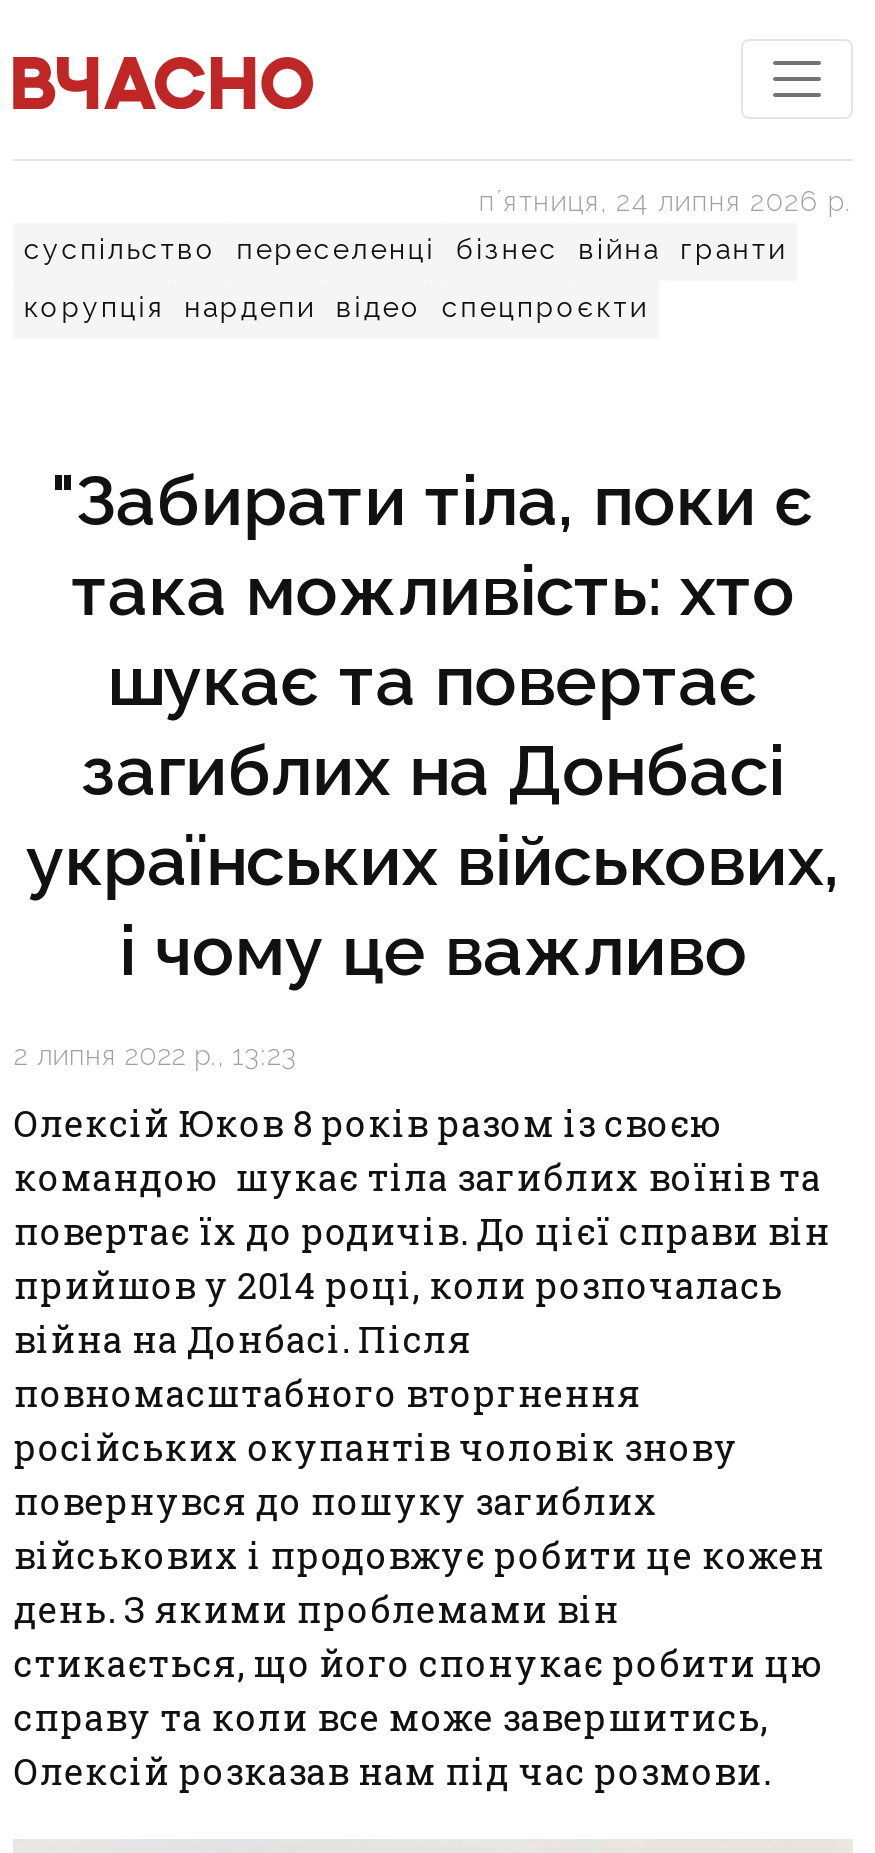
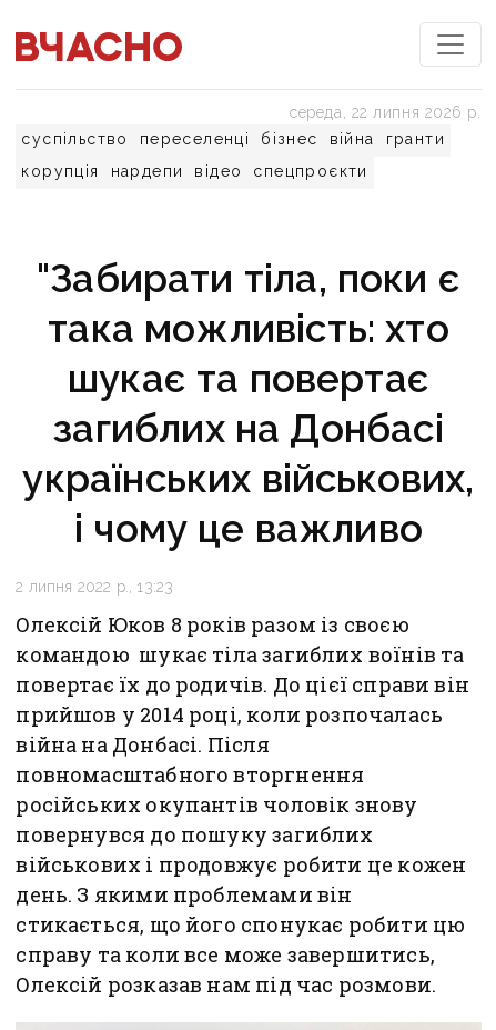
[479,185,852,217] пʼятниця, 24 липня 2026 р. -> [290,103,481,121] середа, 22 липня 2026 р.

